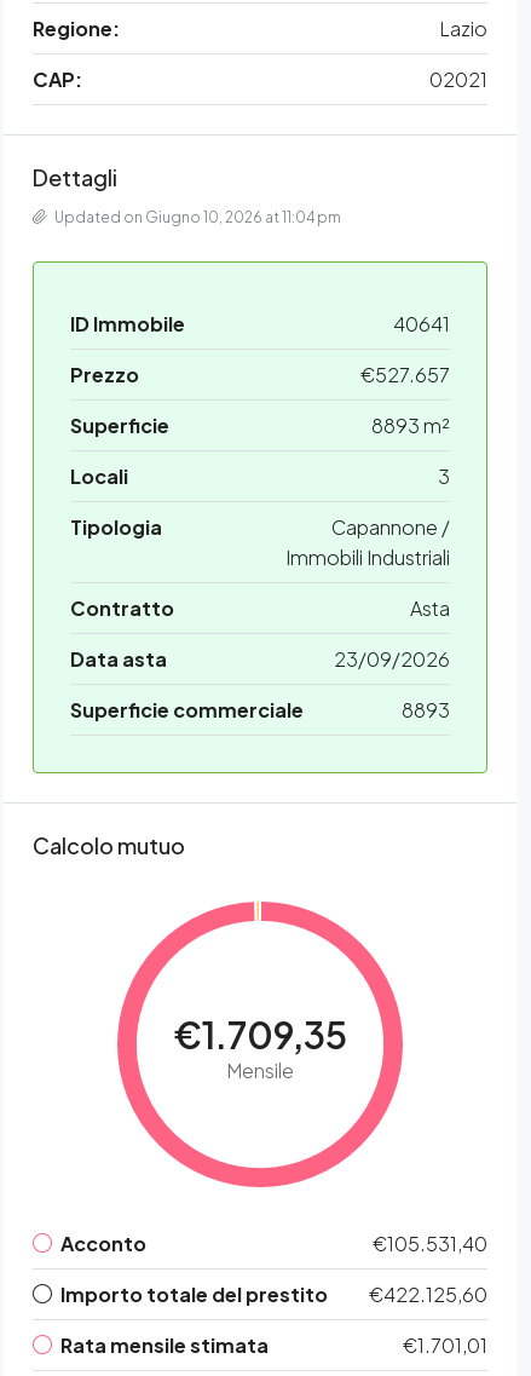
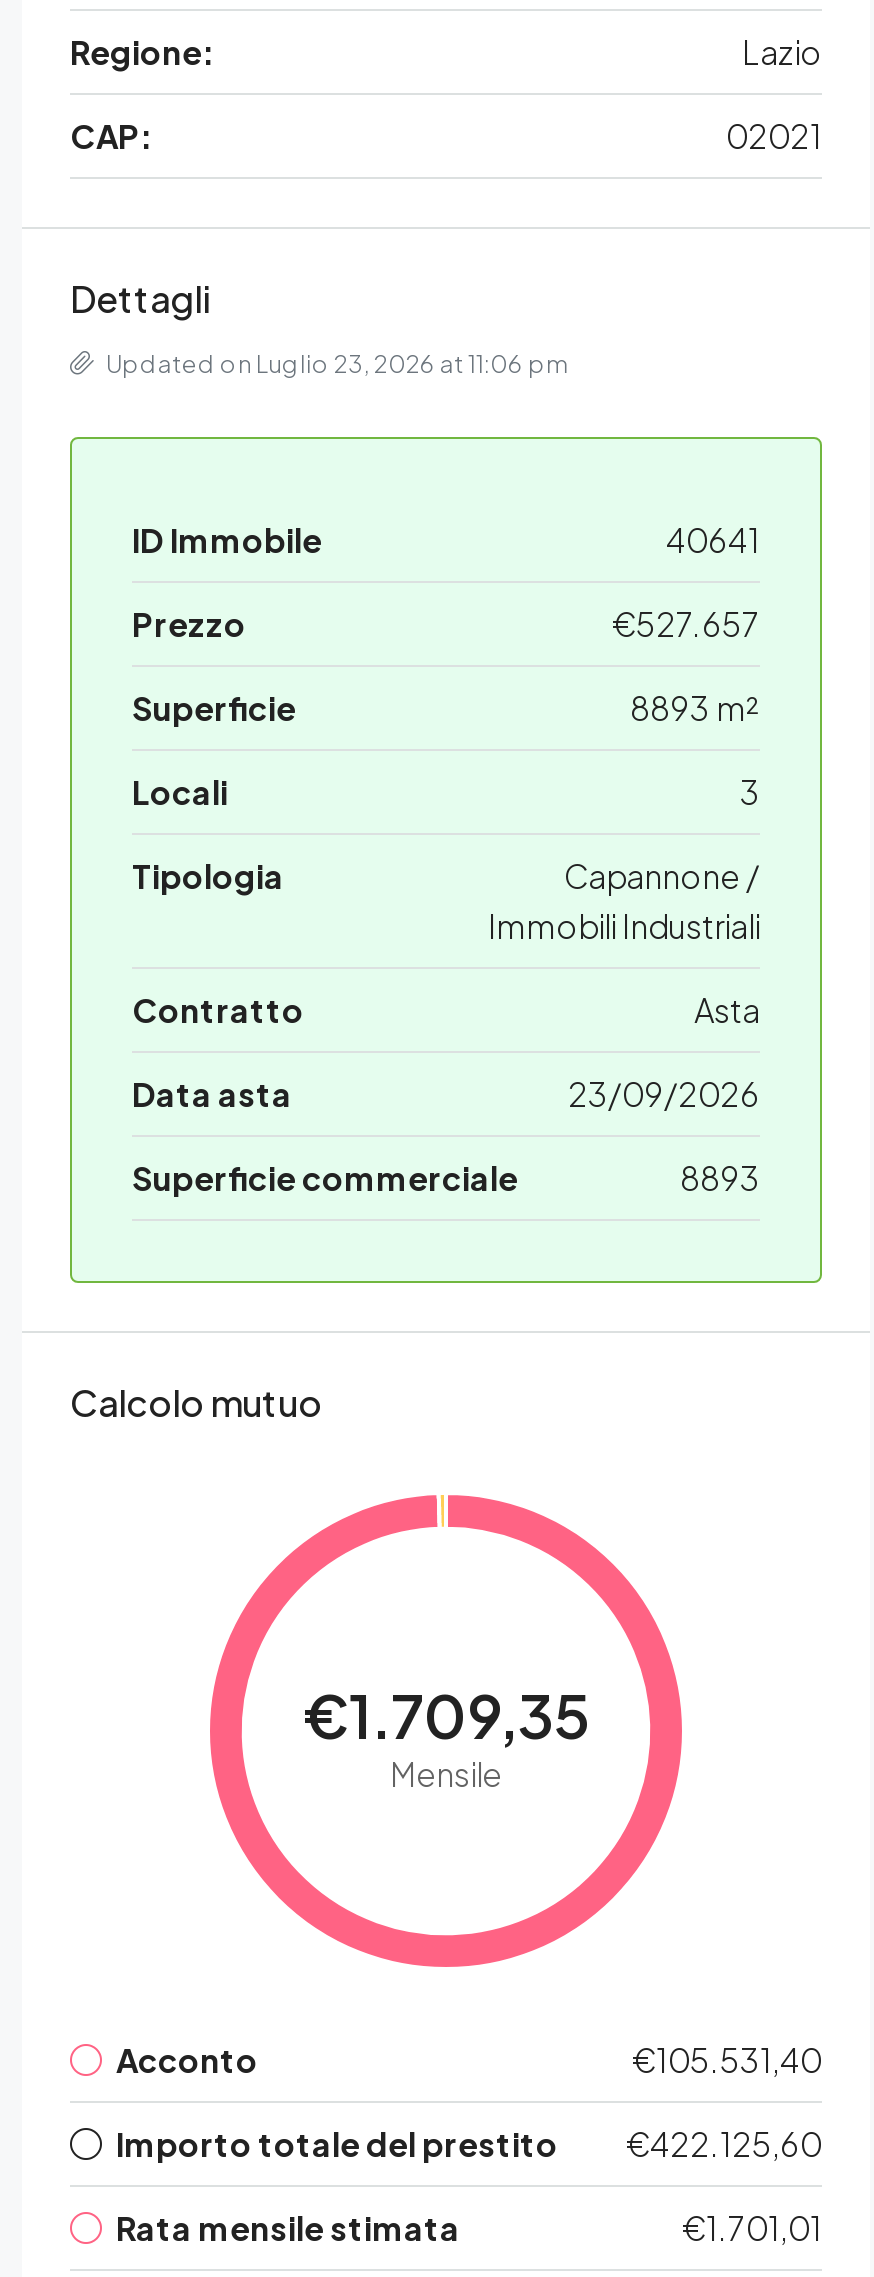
[52,208,341,226] Updated on Giugno 10, 2026 at 11:04 pm -> [102,349,568,379] Updated on Luglio 23, 2026 at 11:06 pm

